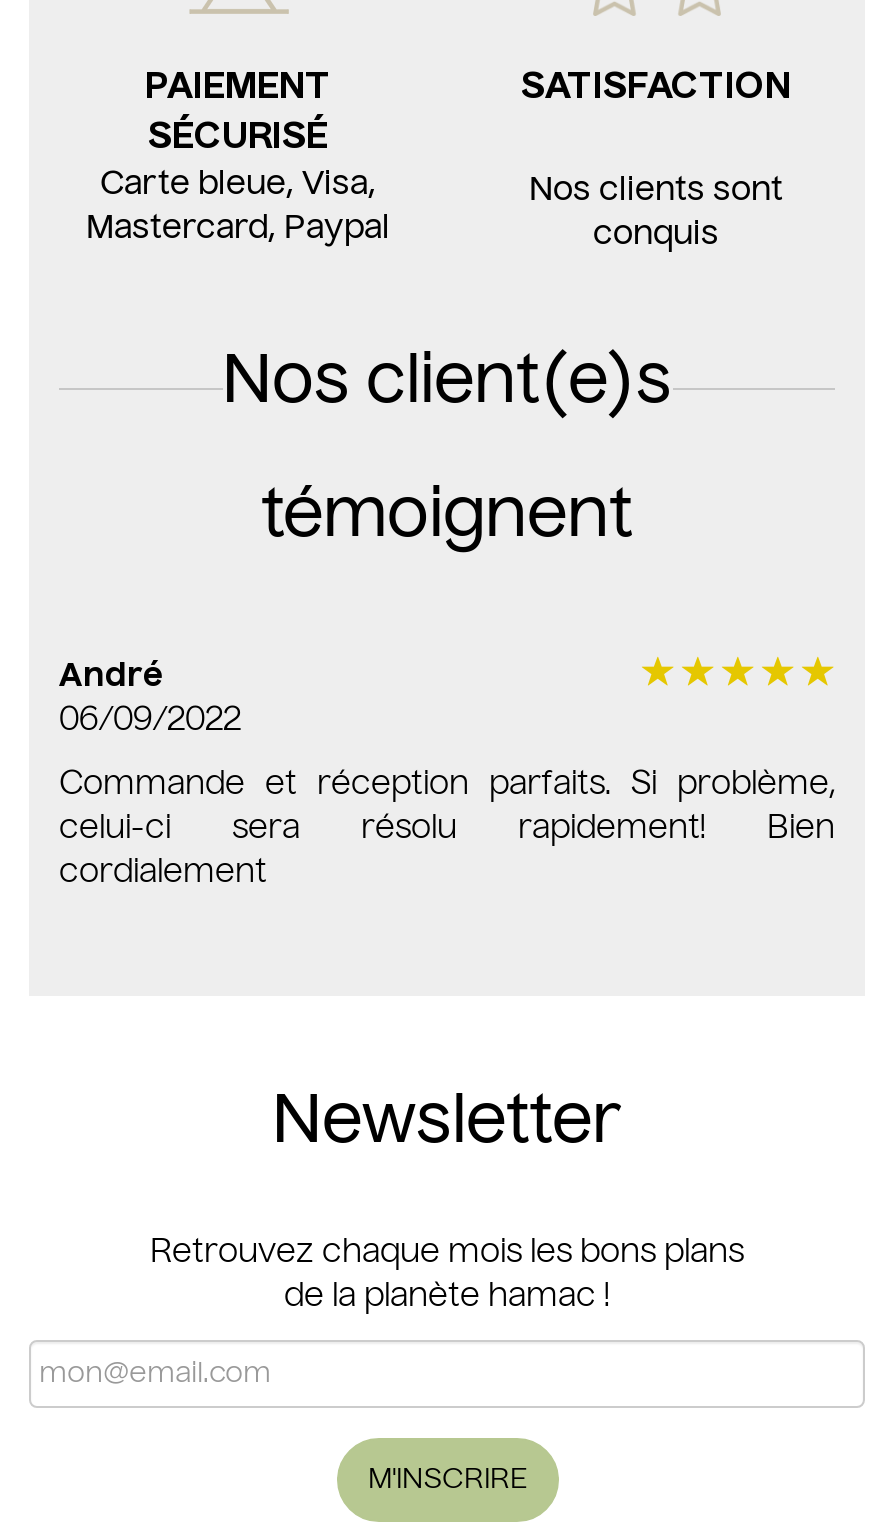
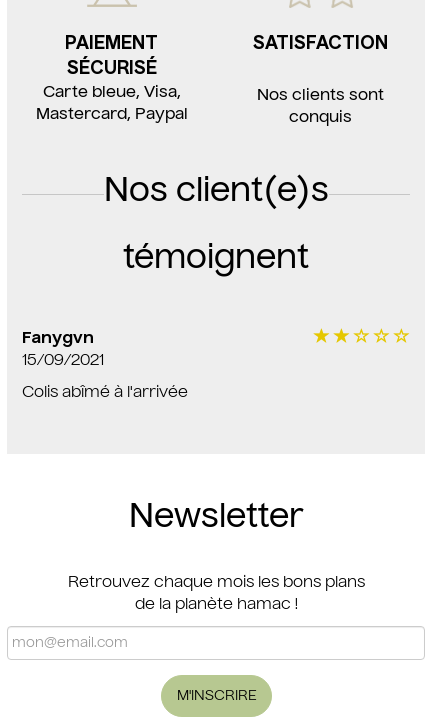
[59,662,241,738] André | 06/09/2022 -> [22,331,104,369] Fanygvn | 15/09/2021
[59,770,835,890] Commande et réception parfaits. Si problème, | celui-ci sera résolu rapidement! Bien | cordialement -> [22,385,188,401] Colis abîmé à l'arrivée

